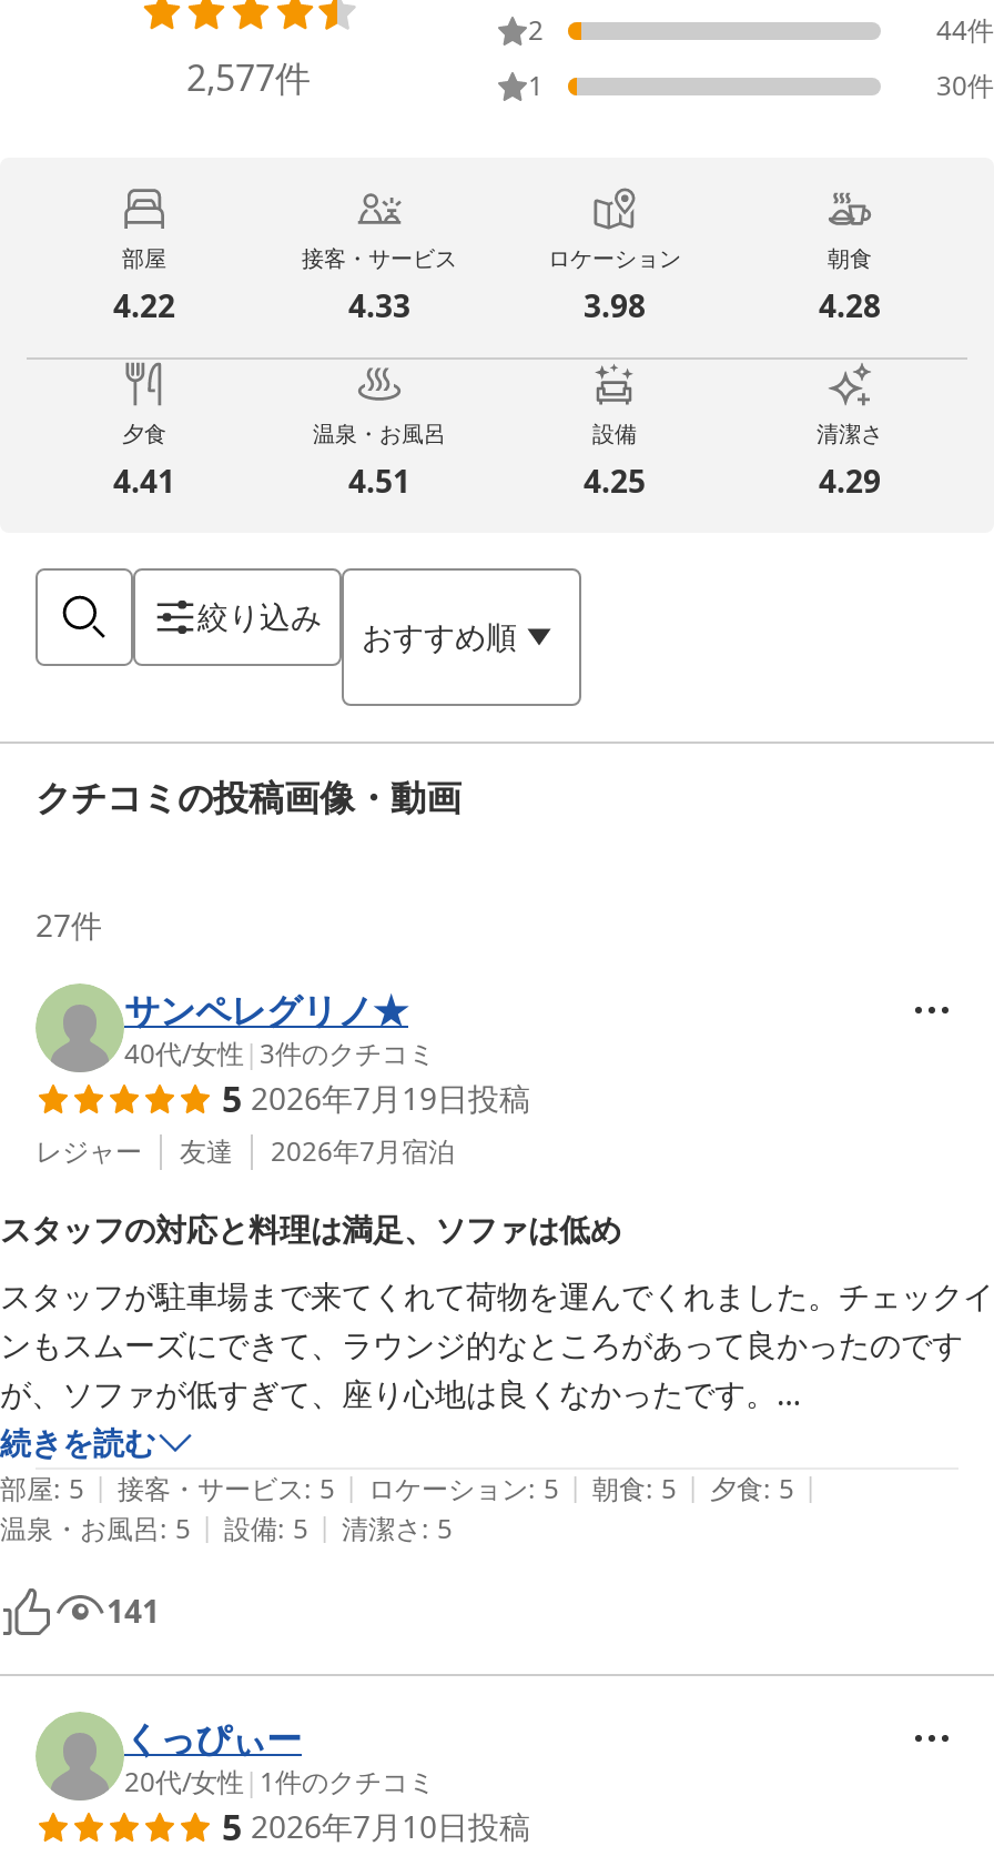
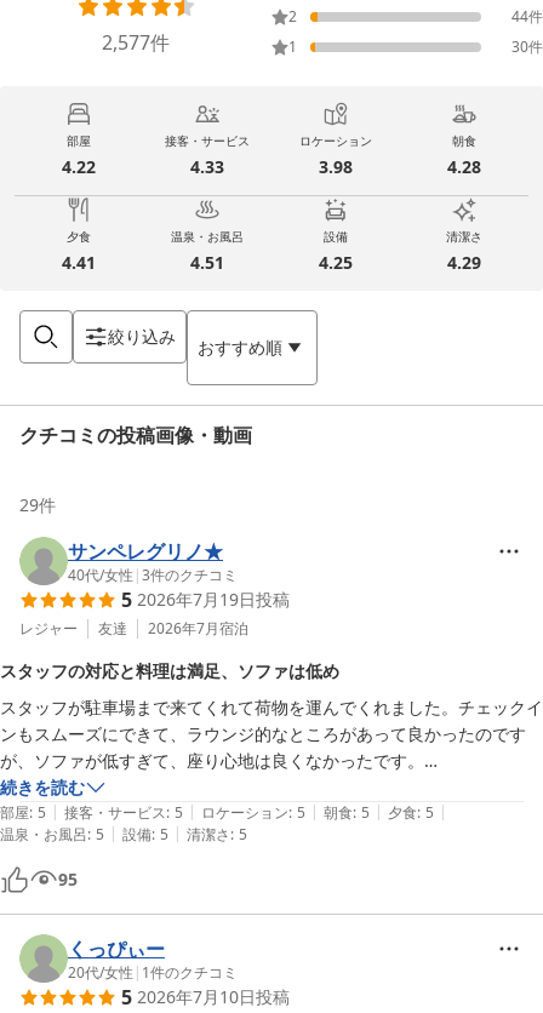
[35,904,102,946] 27件 -> [19,493,56,516] 29件
[106,1590,160,1632] 141 -> [58,868,78,891] 95

